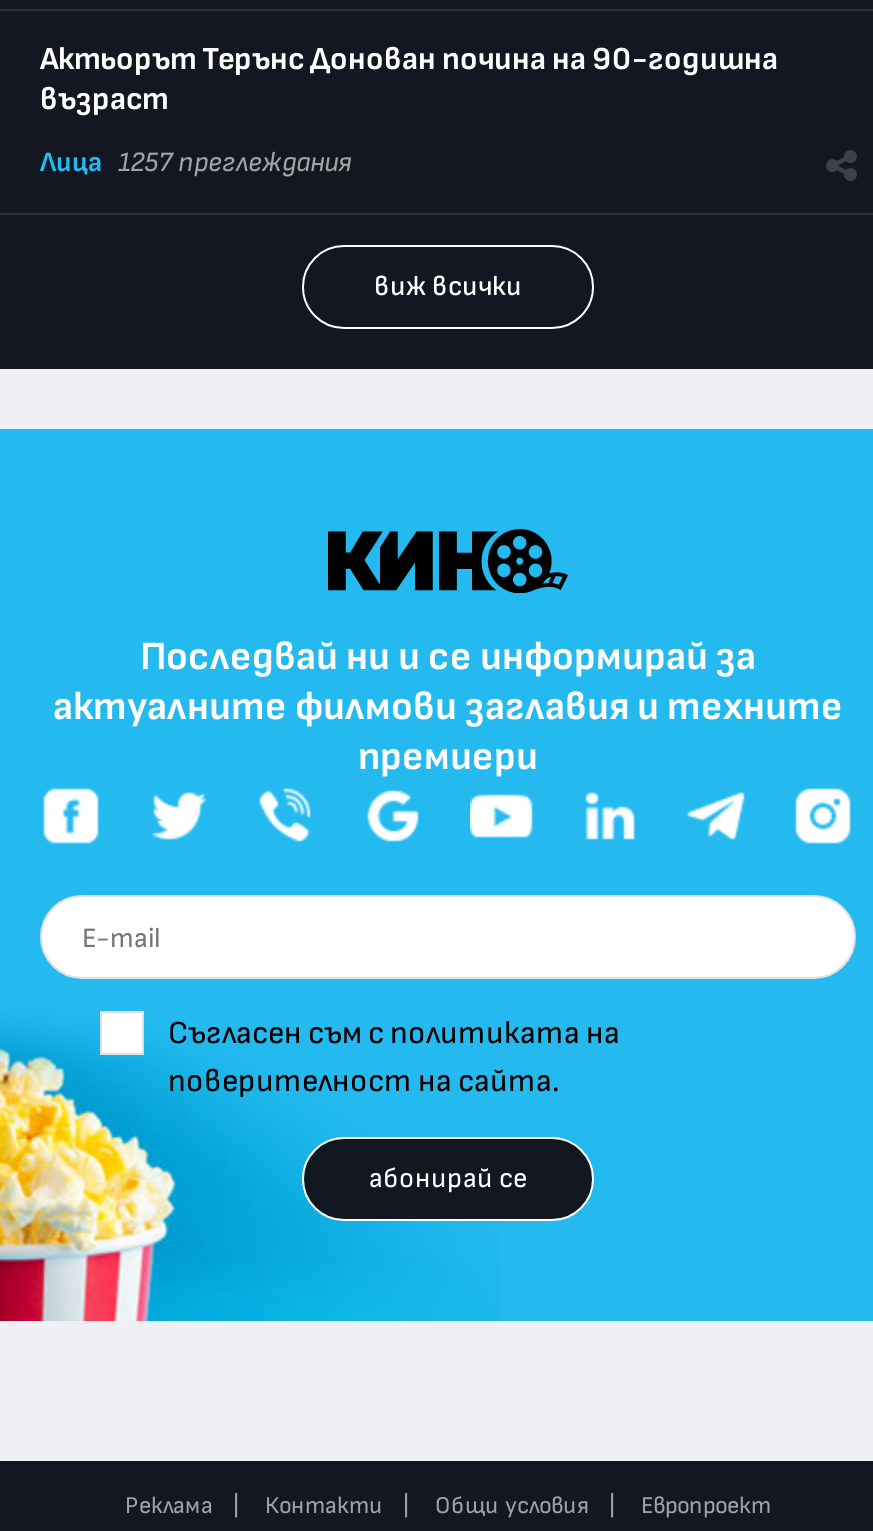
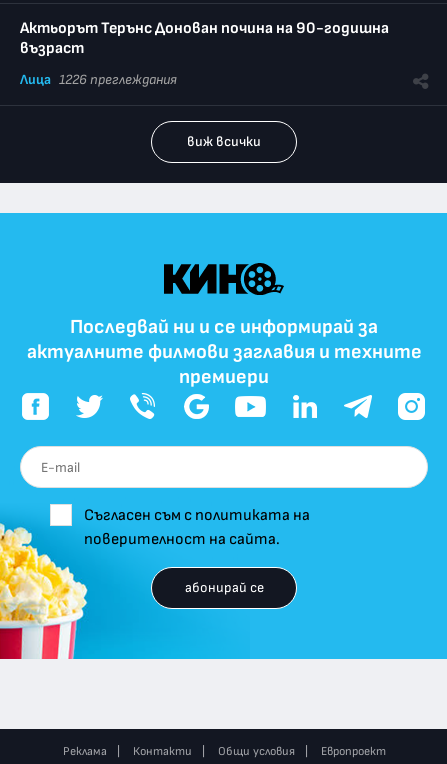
[40,144,352,178] Лица 1257 преглеждания -> [20,71,177,88] Лица 1226 преглеждания

